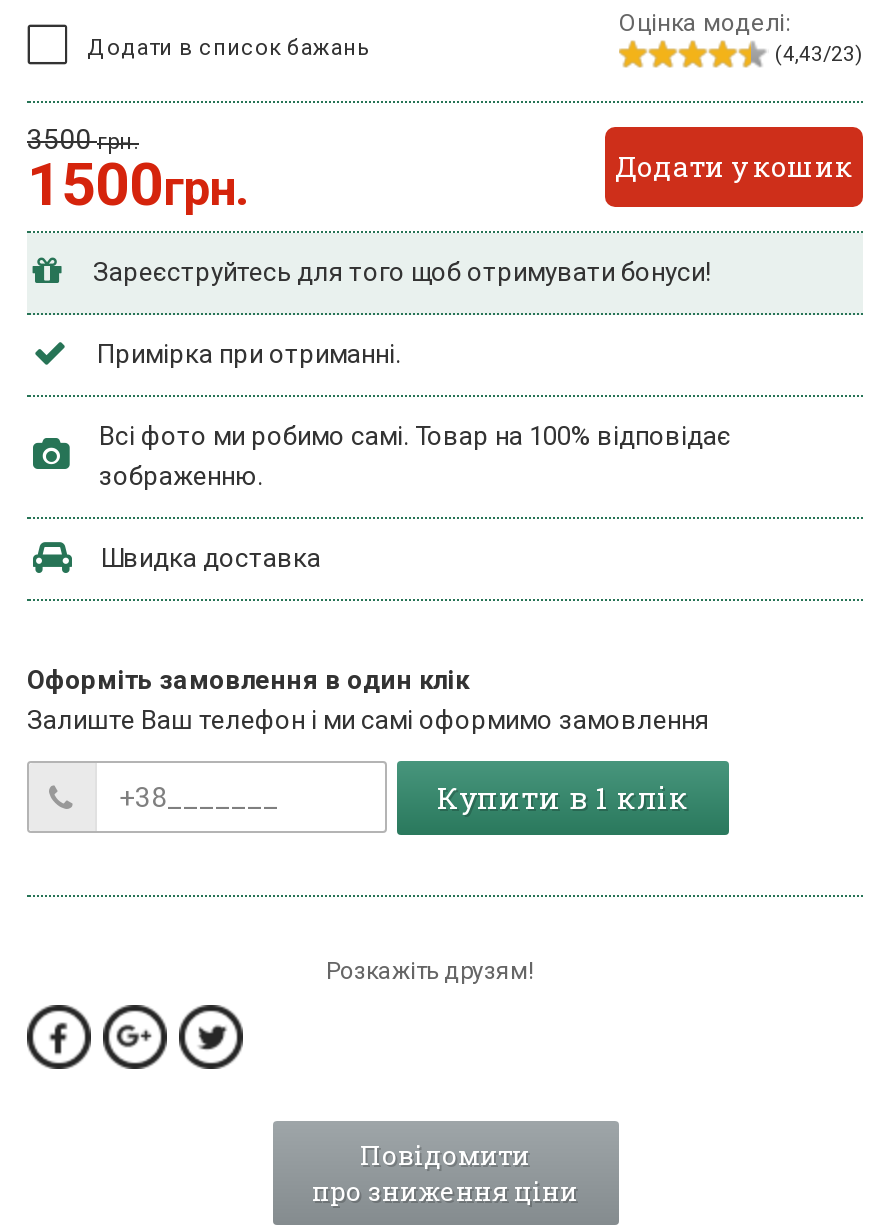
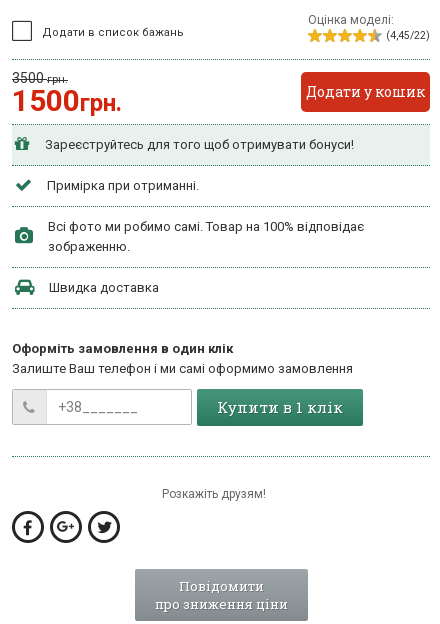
[769,41,863,67] (4,43/23) -> [383,29,430,42] (4,45/22)

